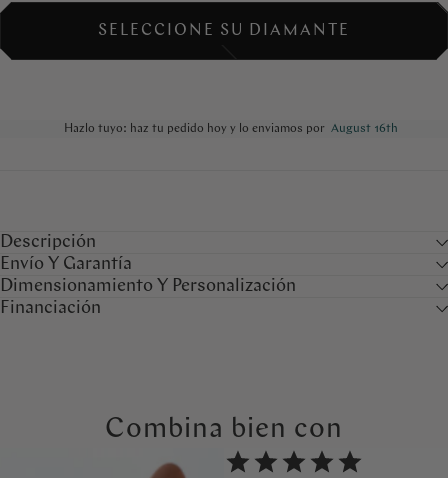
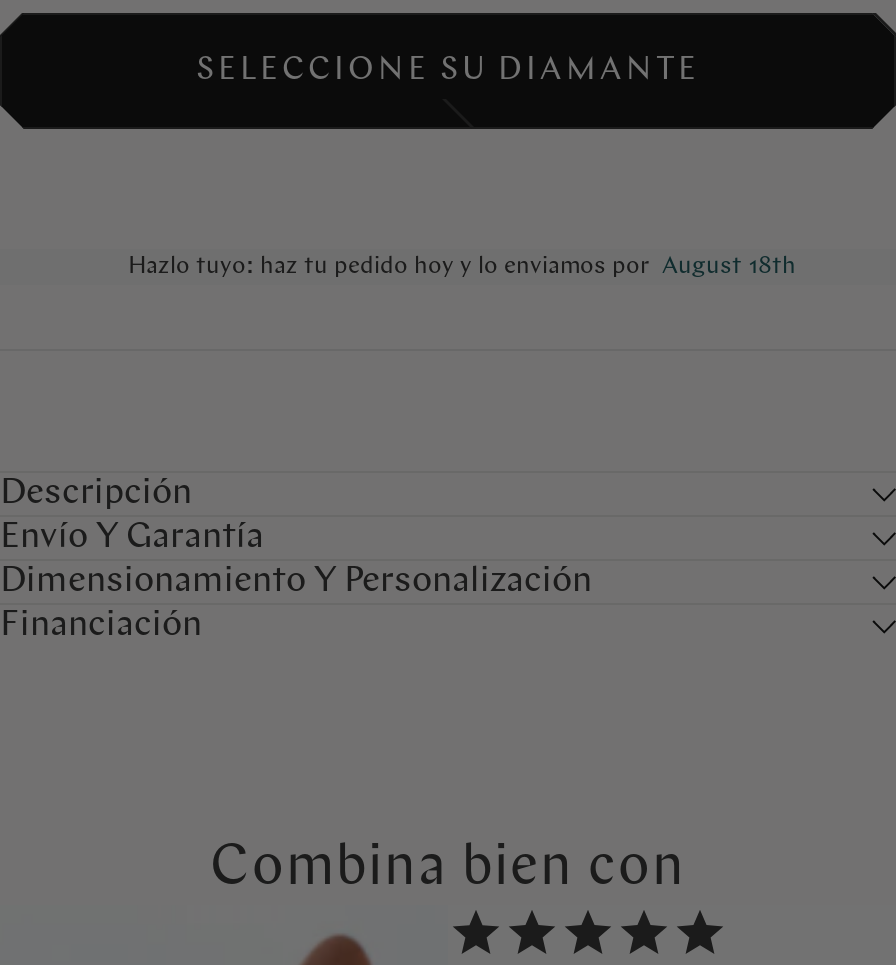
[64,123,398,135] Hazlo tuyo: haz tu pedido hoy y lo enviamos por August 16th -> [128,255,796,279] Hazlo tuyo: haz tu pedido hoy y lo enviamos por August 18th

